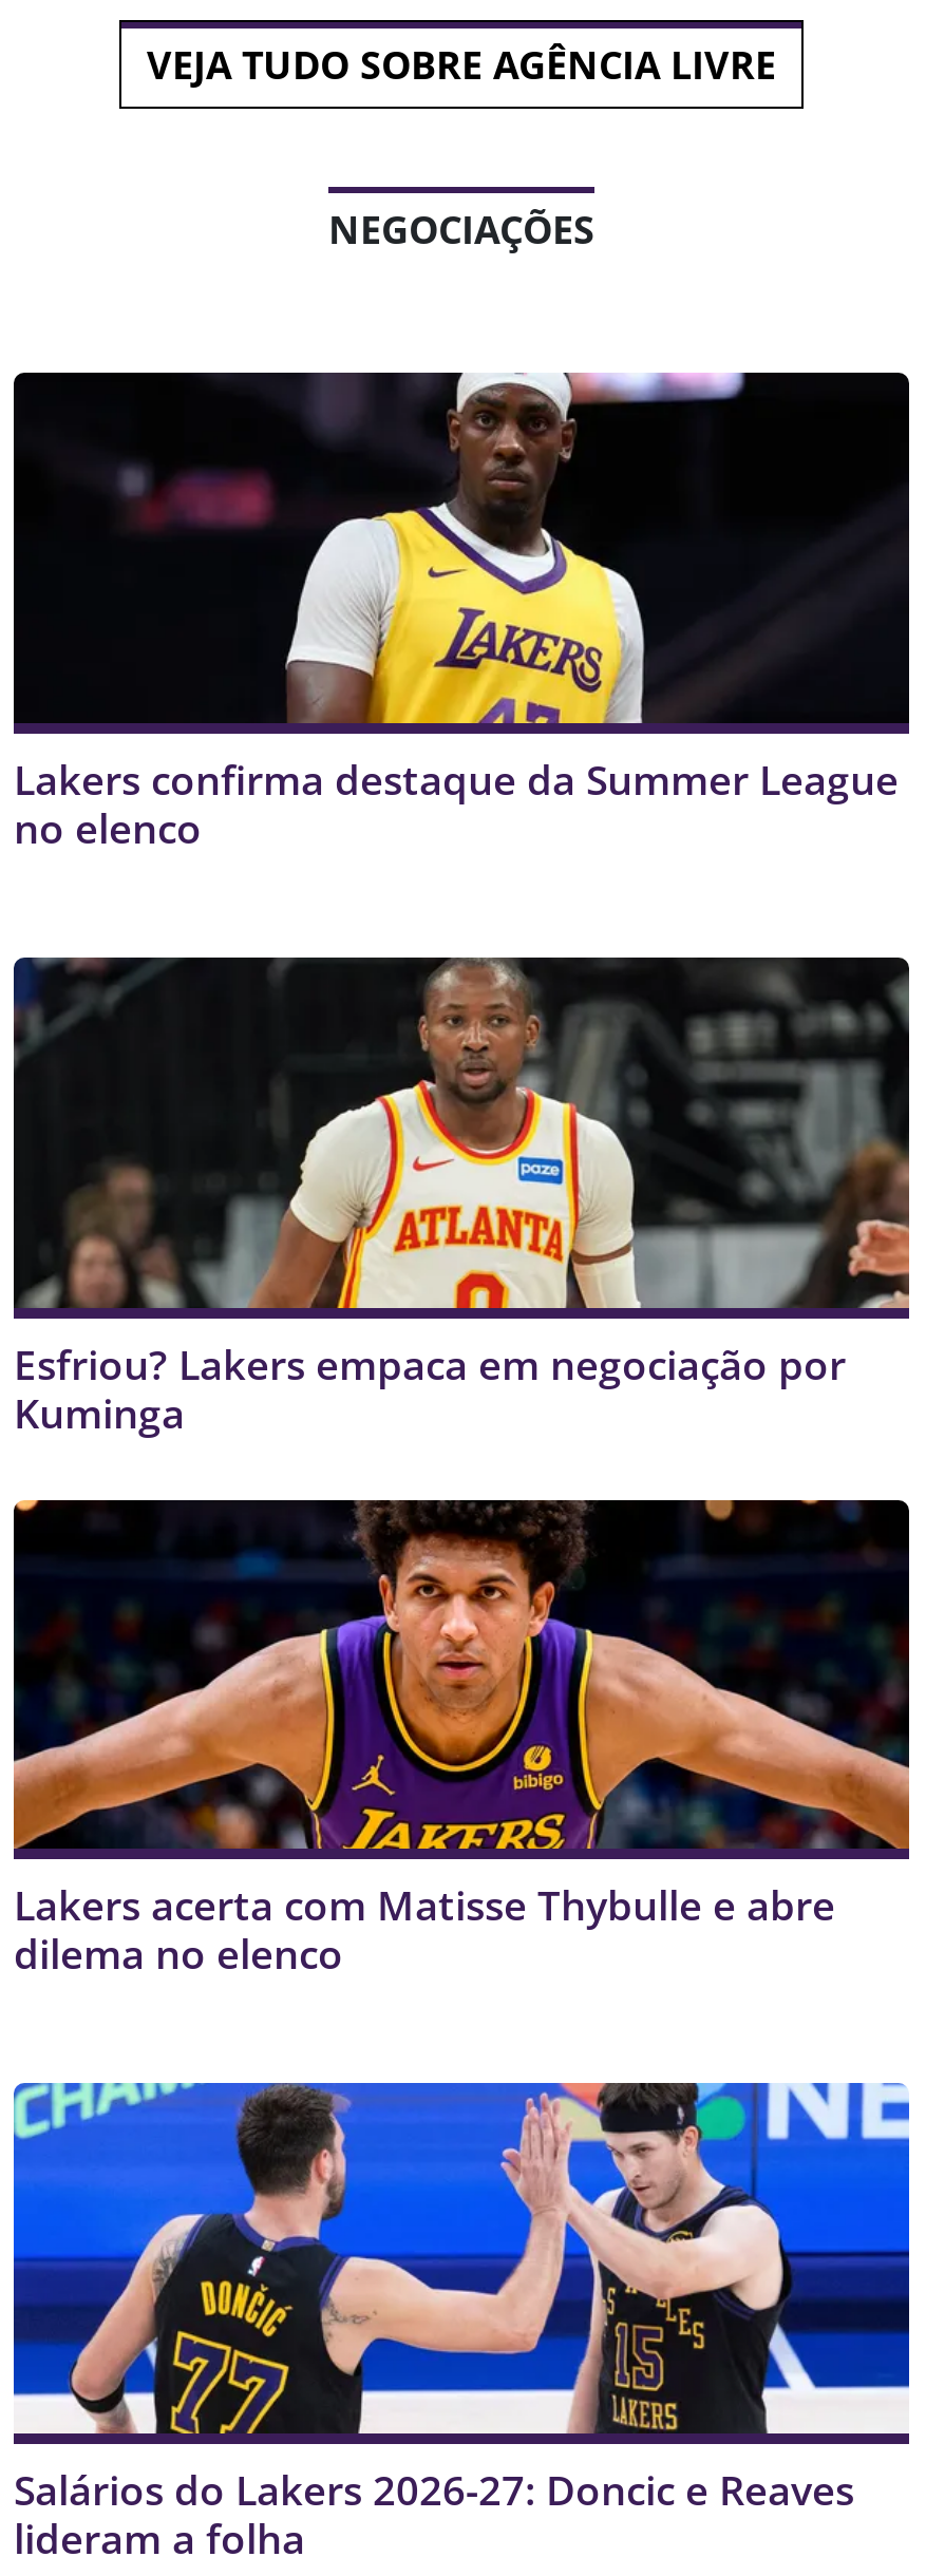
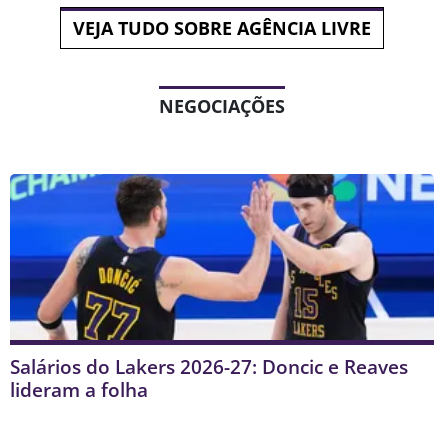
[12,371,911,856] [image] | Lakers confirma destaque da Summer League | no elenco -> none
[12,955,911,1440] [image] | Esfriou? Lakers empaca em negociação por | Kuminga -> none
[12,1498,911,1982] [image] | Lakers acerta com Matisse Thybulle e abre | dilema no elenco -> none

